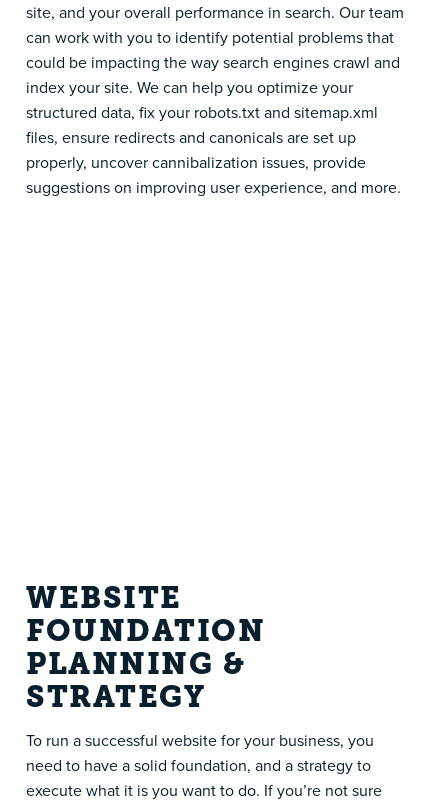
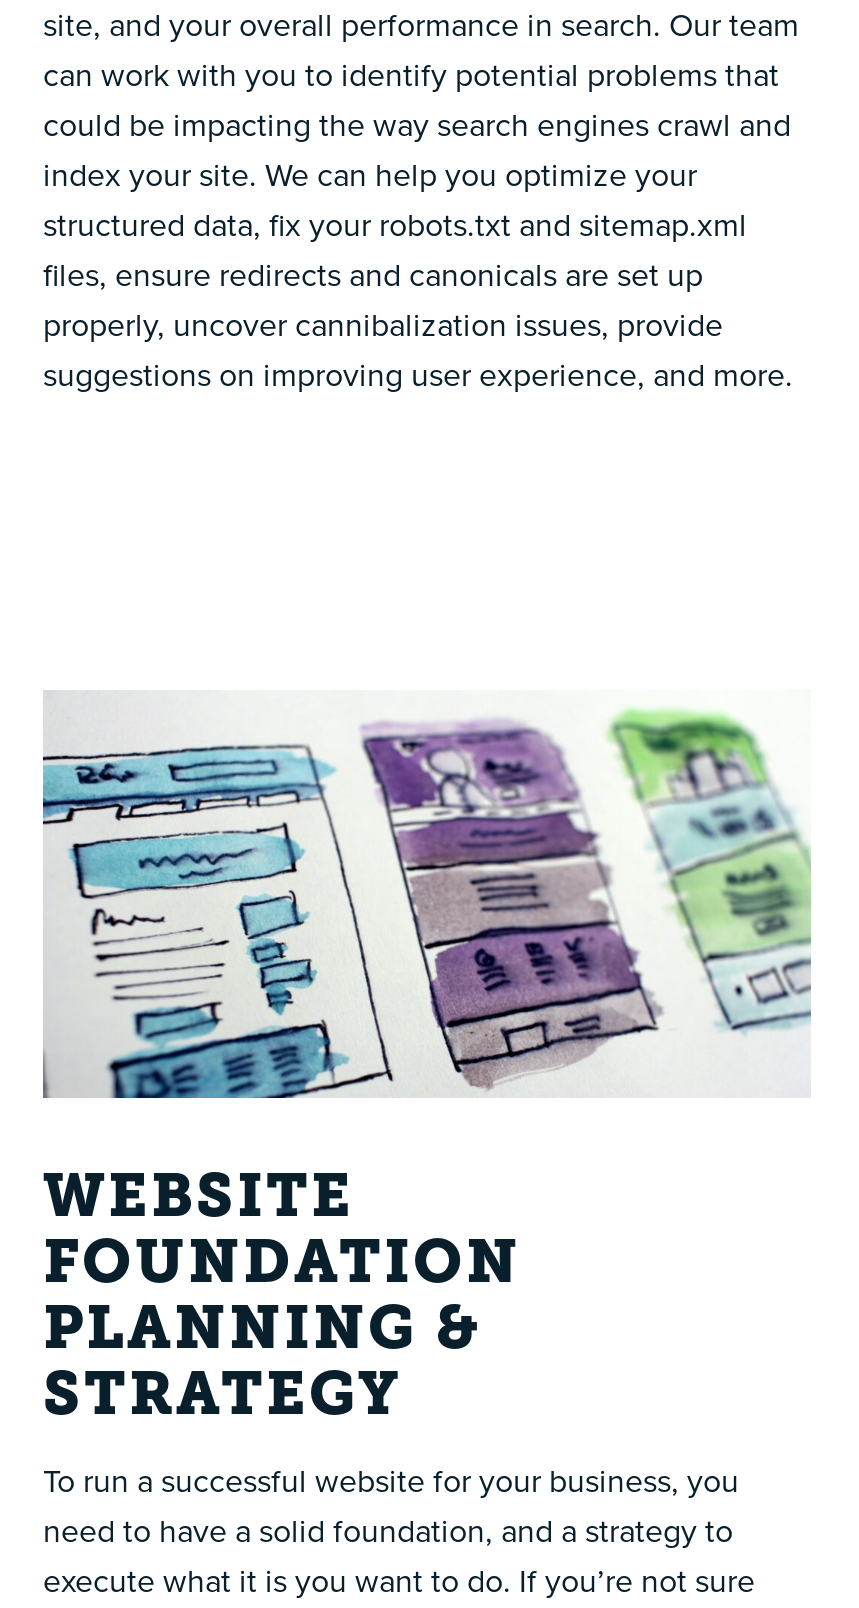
none -> [41,692,813,1100] [image]

